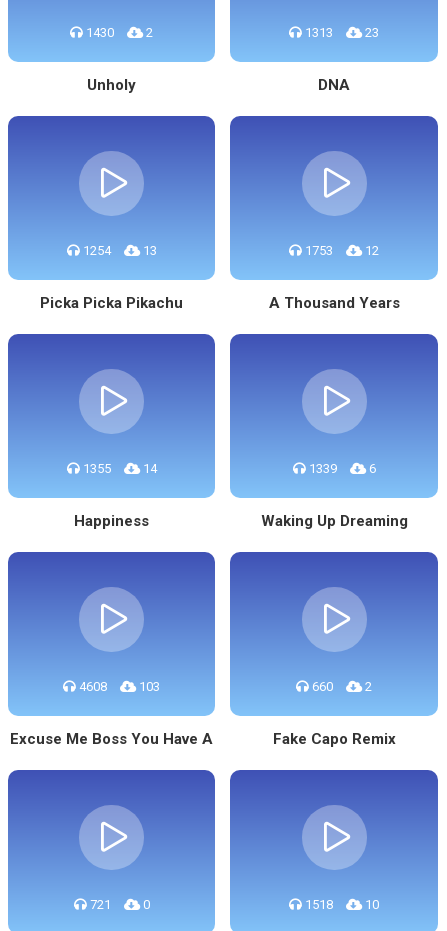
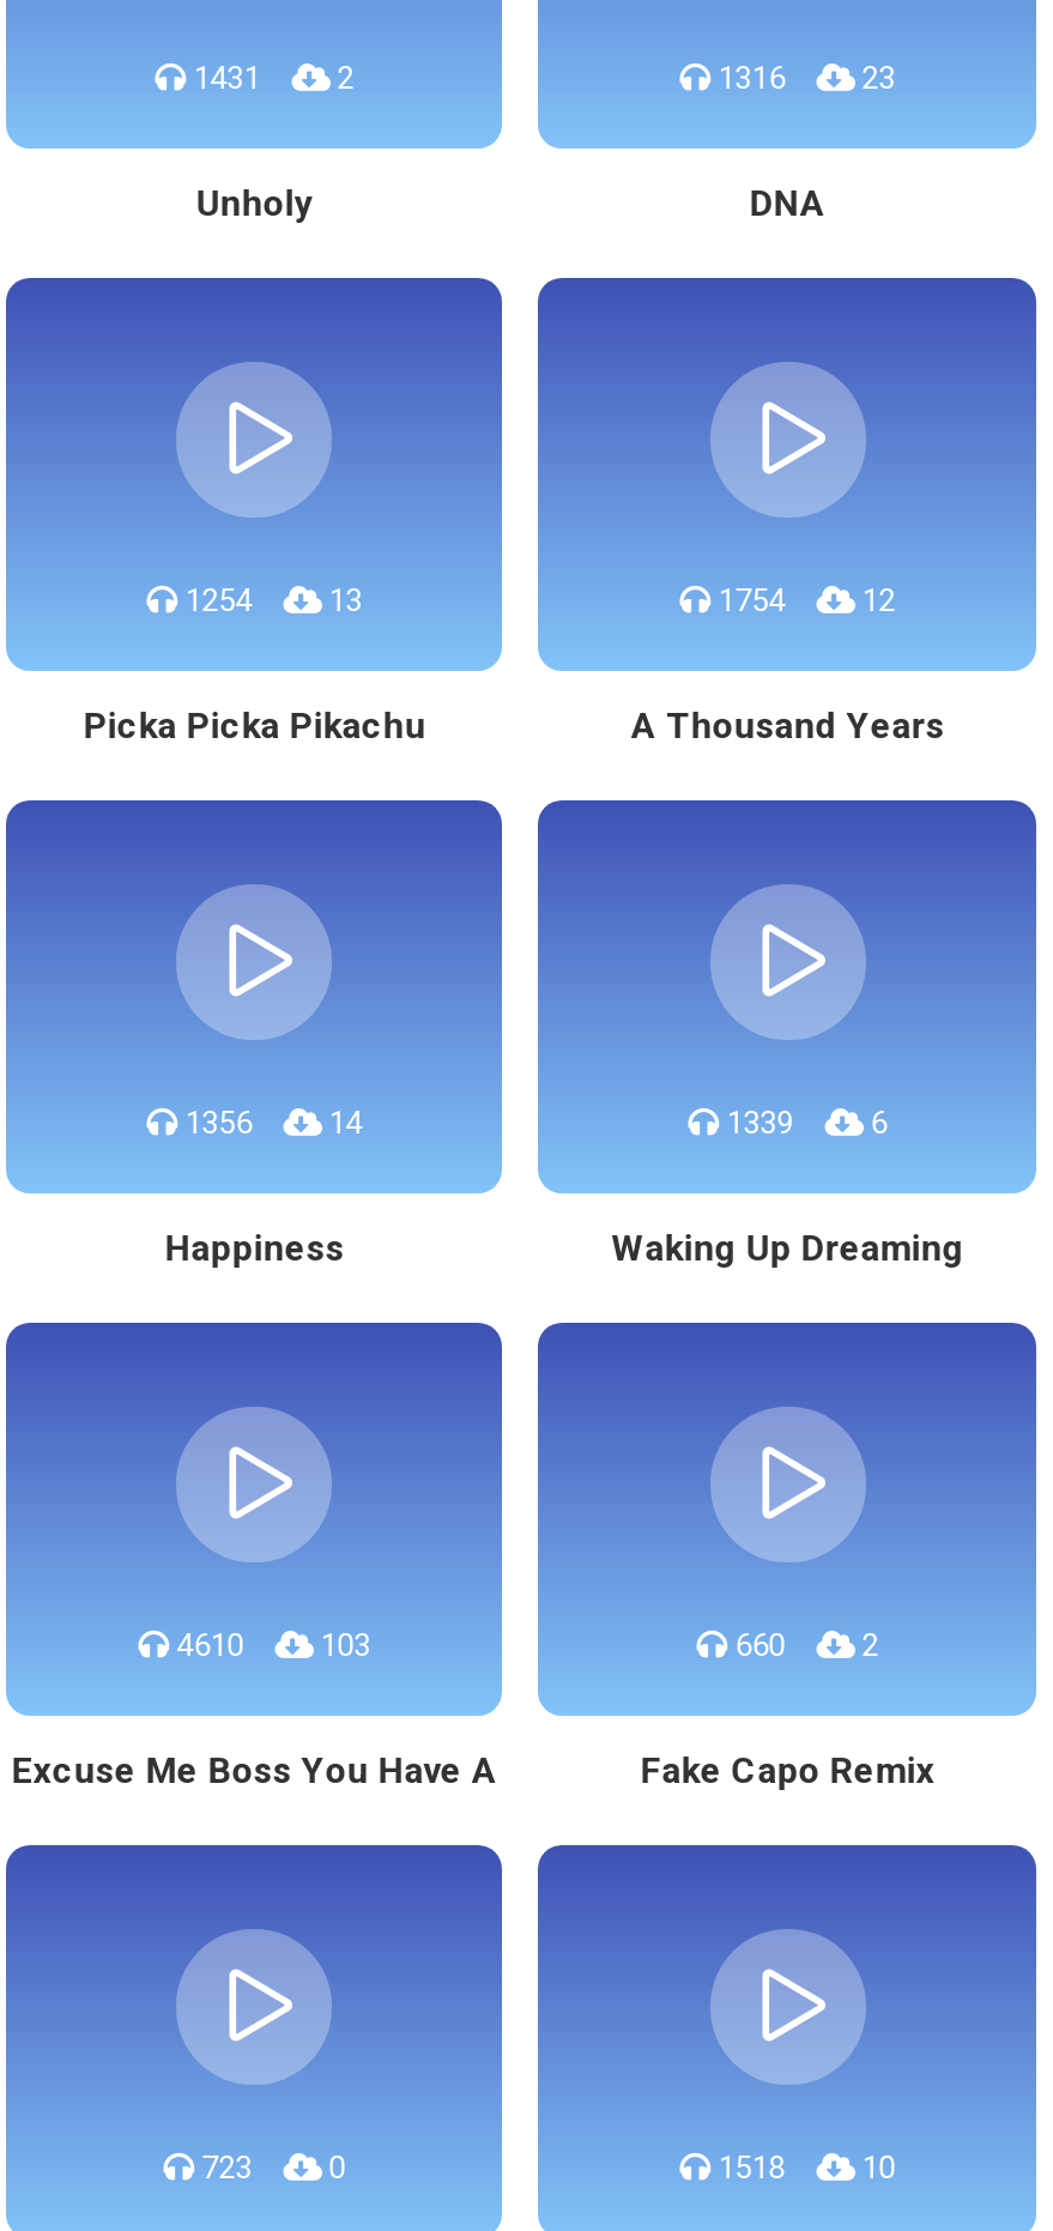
[83,25,153,40] 1430 2 -> [186,60,354,96] 1431 2
[302,25,379,40] 1313 23 -> [711,60,895,96] 1316 23
[302,243,379,258] 1753 12 -> [711,582,895,618] 1754 12
[80,461,157,476] 1355 14 -> [178,1105,362,1141] 1356 14
[76,679,160,694] 4608 103 -> [169,1627,371,1663] 4610 103
[87,897,150,912] 721 0 -> [195,2150,345,2185] 723 0

